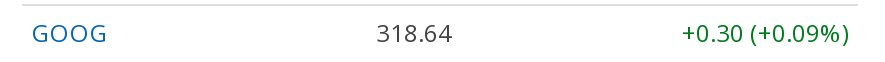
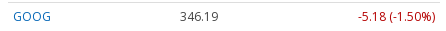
[376,15,452,49] 318.64 -> [180,8,218,25] 346.19
[682,15,848,49] +0.30 (+0.09%) -> [358,8,435,25] -5.18 (-1.50%)

